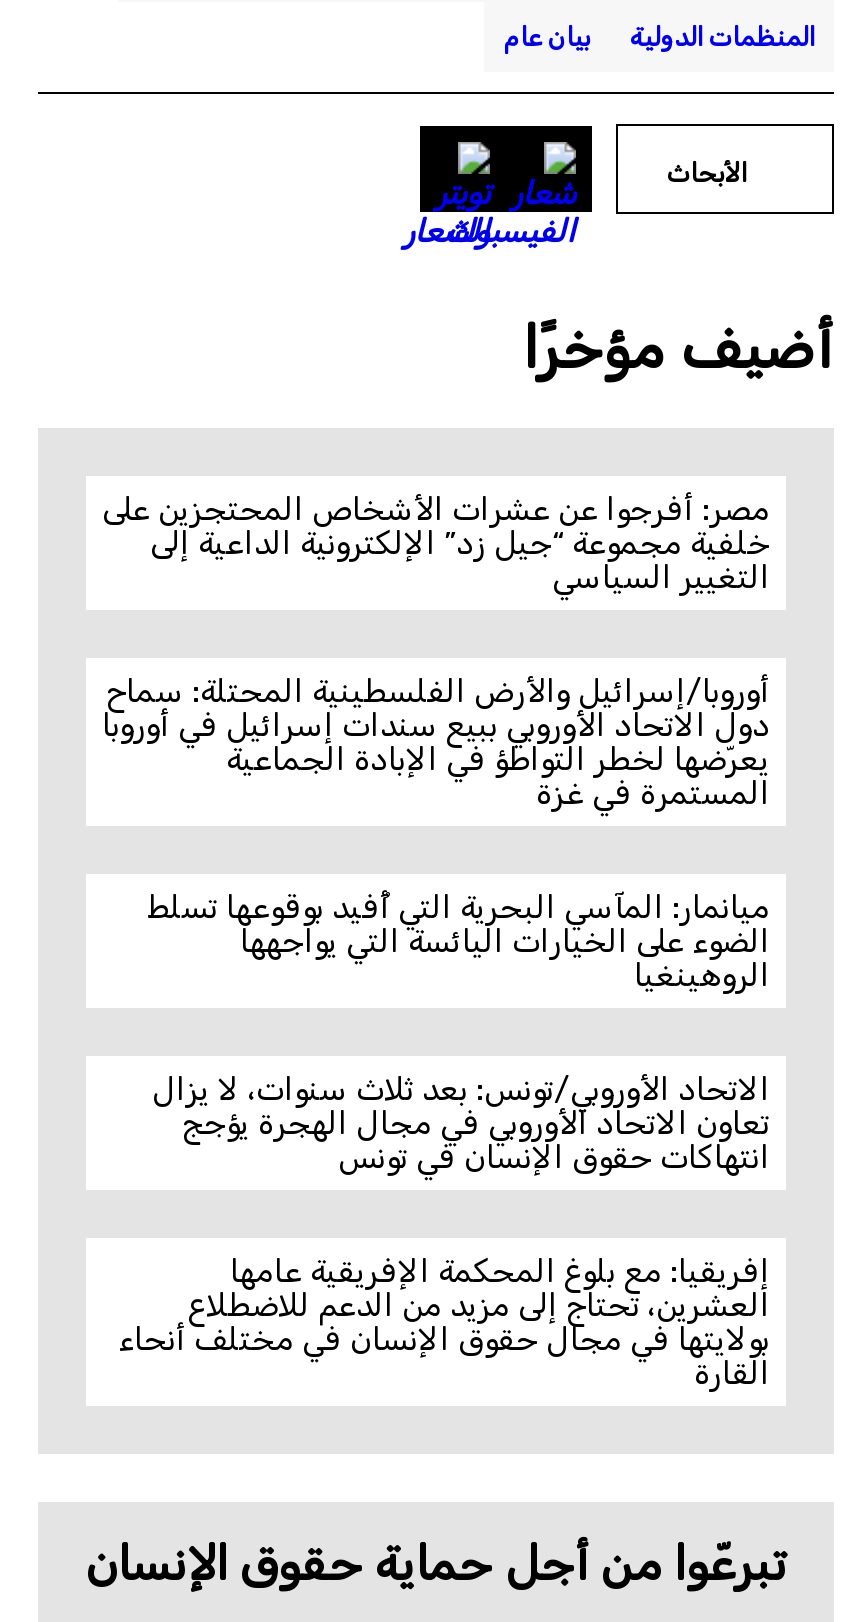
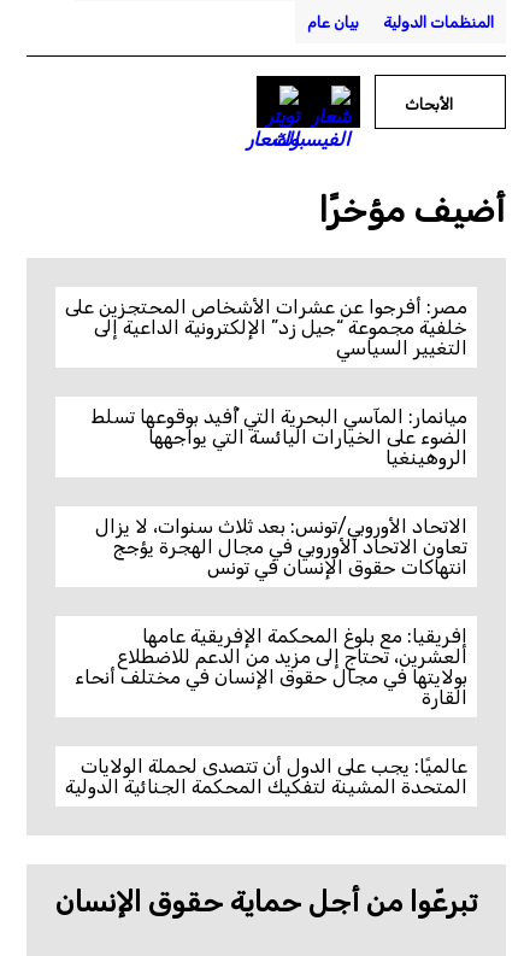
[102,672,770,812] أوروبا/إسرائيل والأرض الفلسطينية المحتلة: سماح | دول الاتحاد الأوروبي ببيع سندات إسرائيل في أوروبا | يعرّضها لخطر التواطؤ في الإبادة الجماعية | المستمرة في غزة -> none
moved [118,888,770,1392] -> [75,405,467,709]: ميانمار: المآسي البحرية التي أُفيد بوقوعها تسلط | الضوء على الخيارات اليائسة التي يواجهها | الروهينغيا | ... | بولايتها في مجال حقوق الإنسان في مختلف أنحاء | القارة
none -> [65,755,467,798] عالميًا: يجب على الدول أن تتصدى لحملة الولايات | المتحدة المشينة لتفكيك المحكمة الجنائية الدولية

